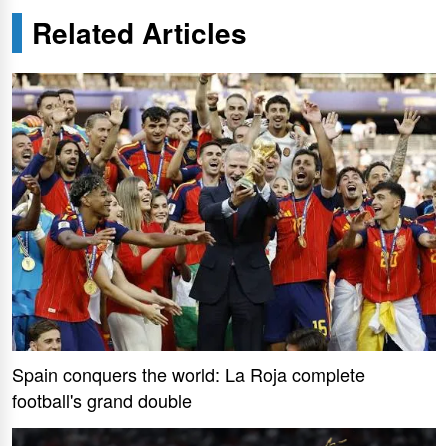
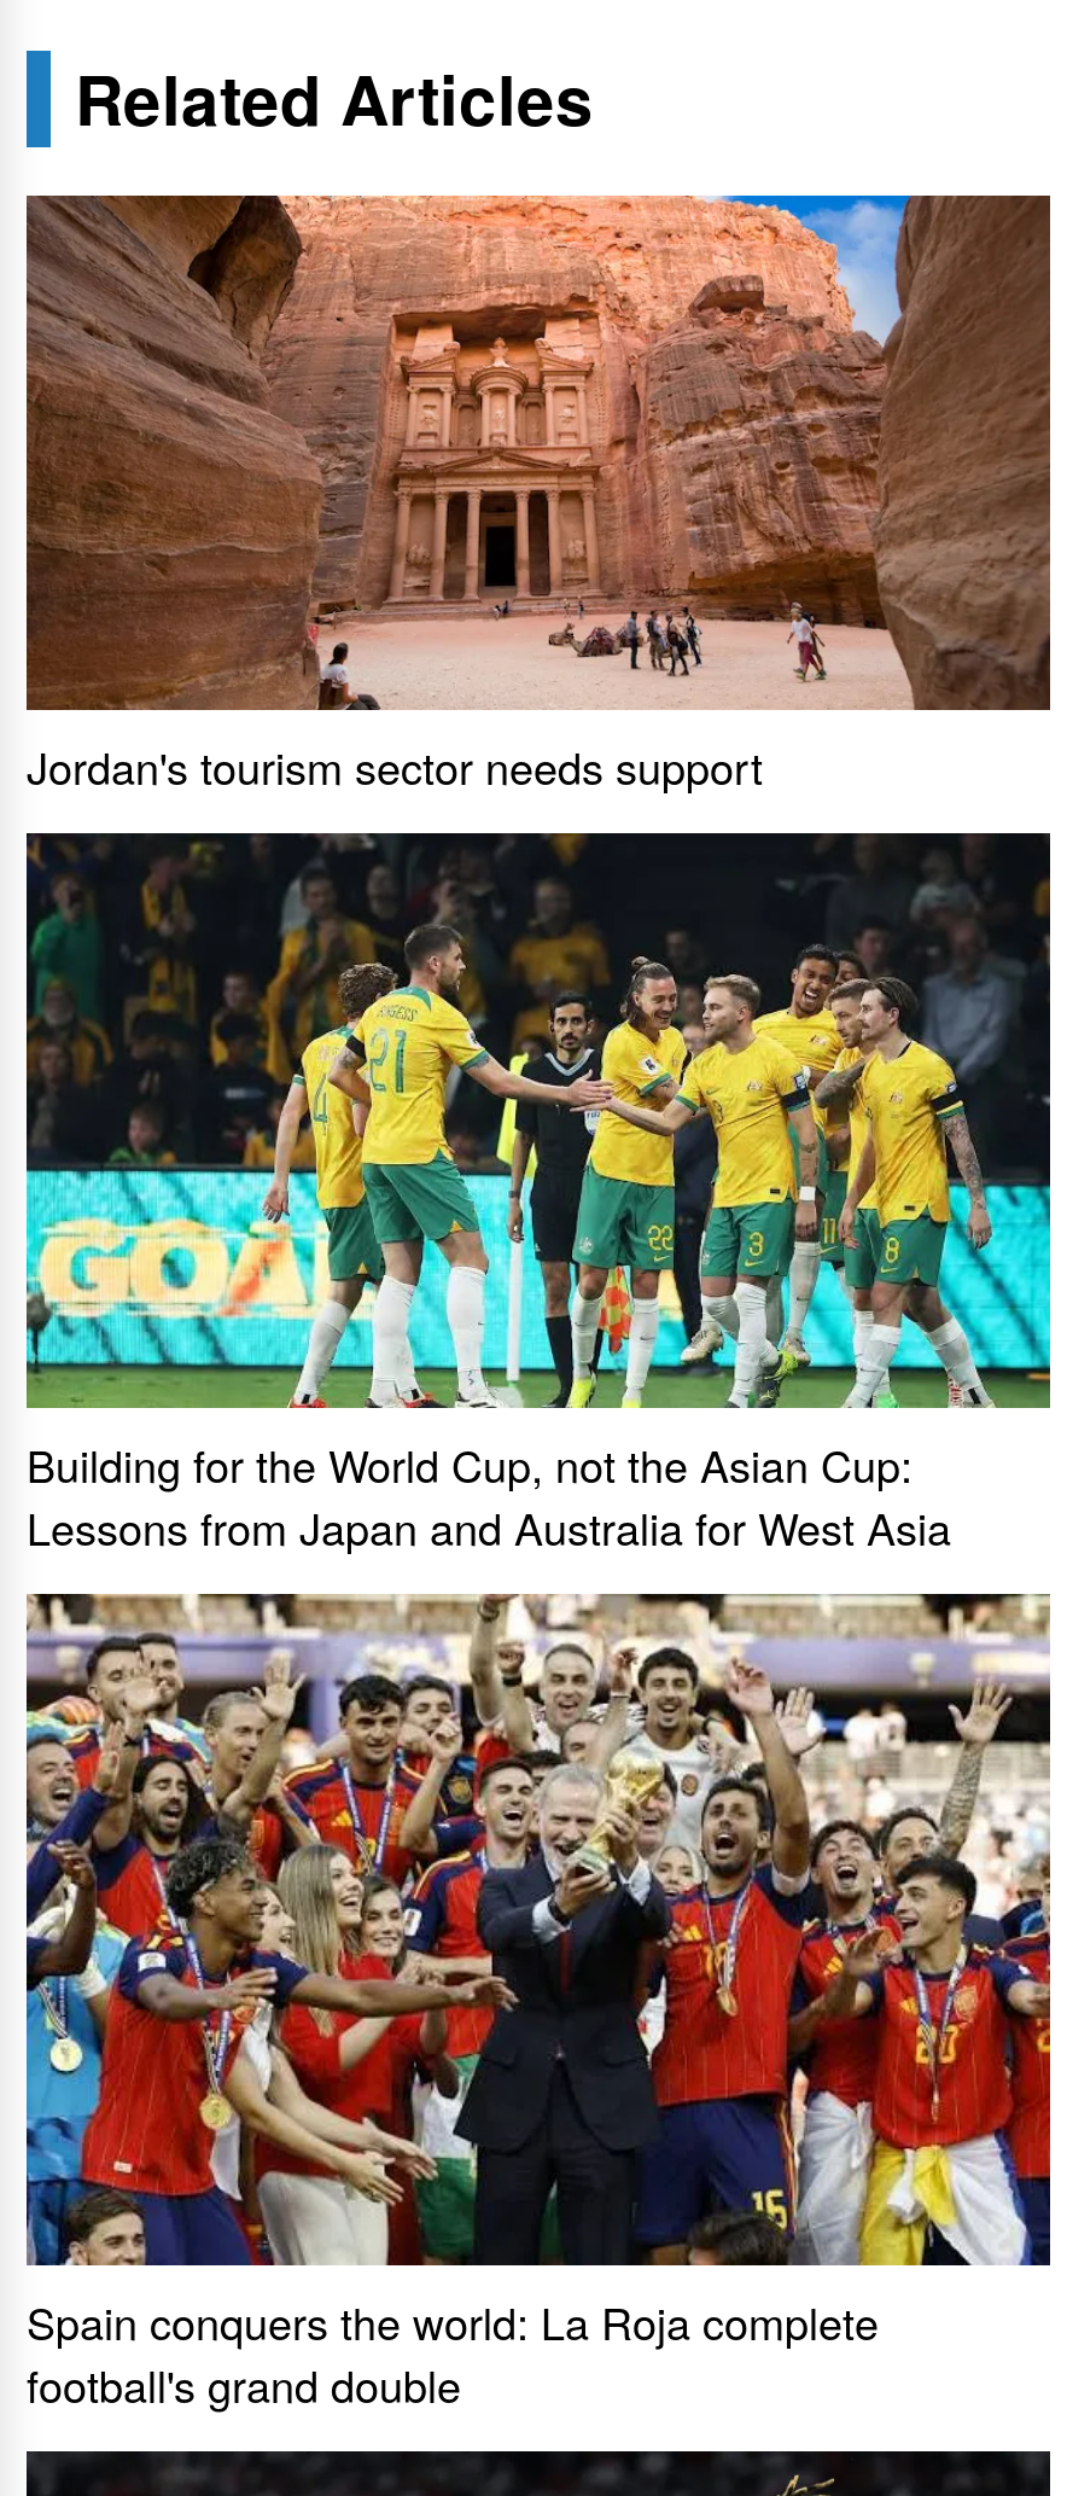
none -> [24,193,1053,796] [image] | Jordan's tourism sector needs support
none -> [24,831,1053,1557] [image] | Building for the World Cup, not the Asian Cup: | Lessons from Japan and Australia for West Asia

